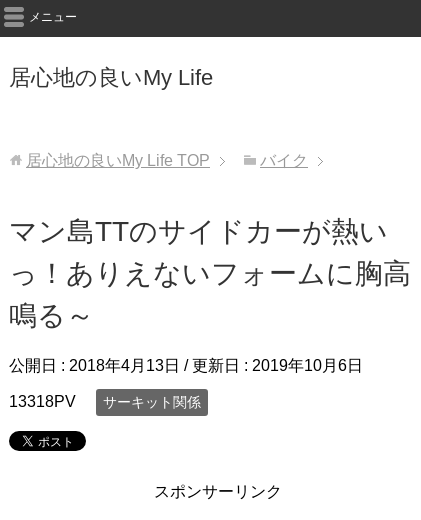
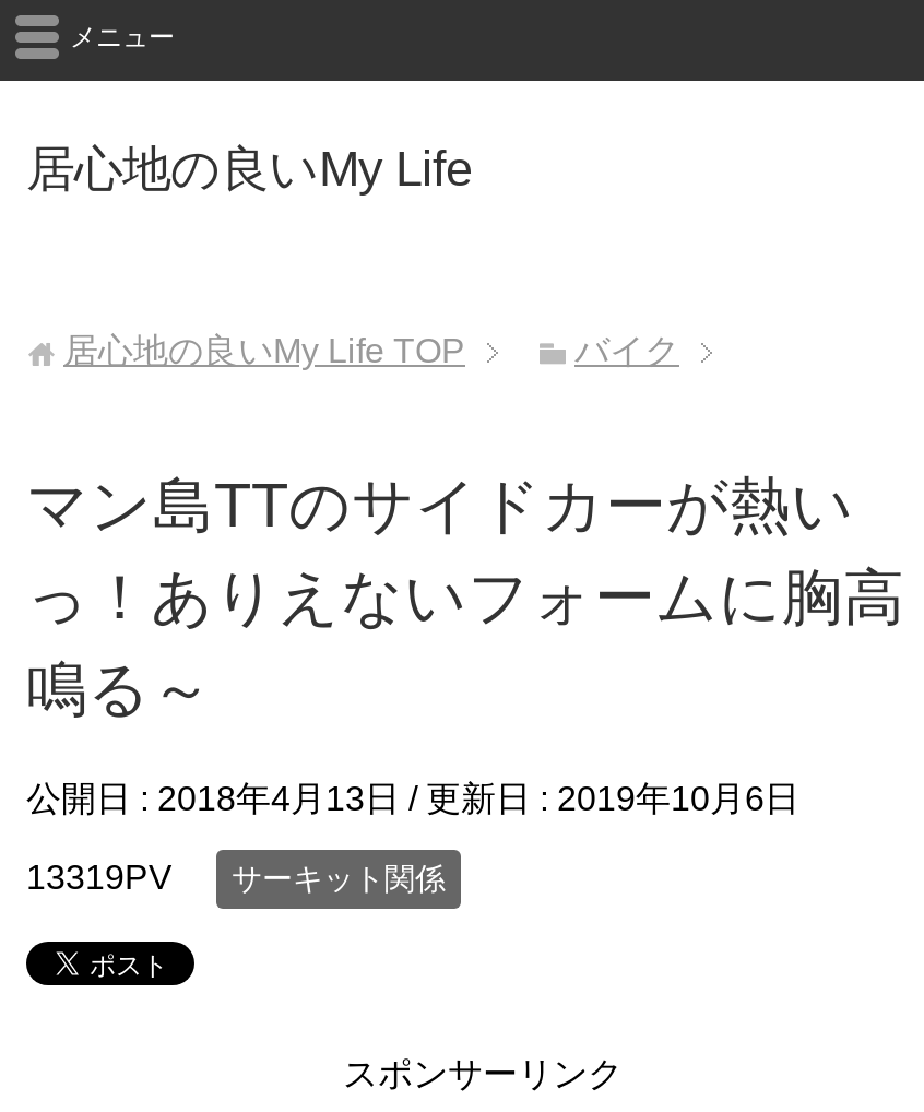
[9,393,201,410] 13318PV サーキット関係 -> [26,859,446,896] 13319PV サーキット関係

